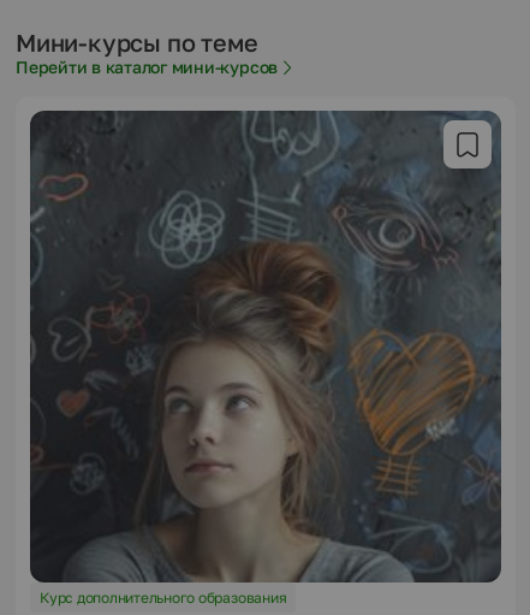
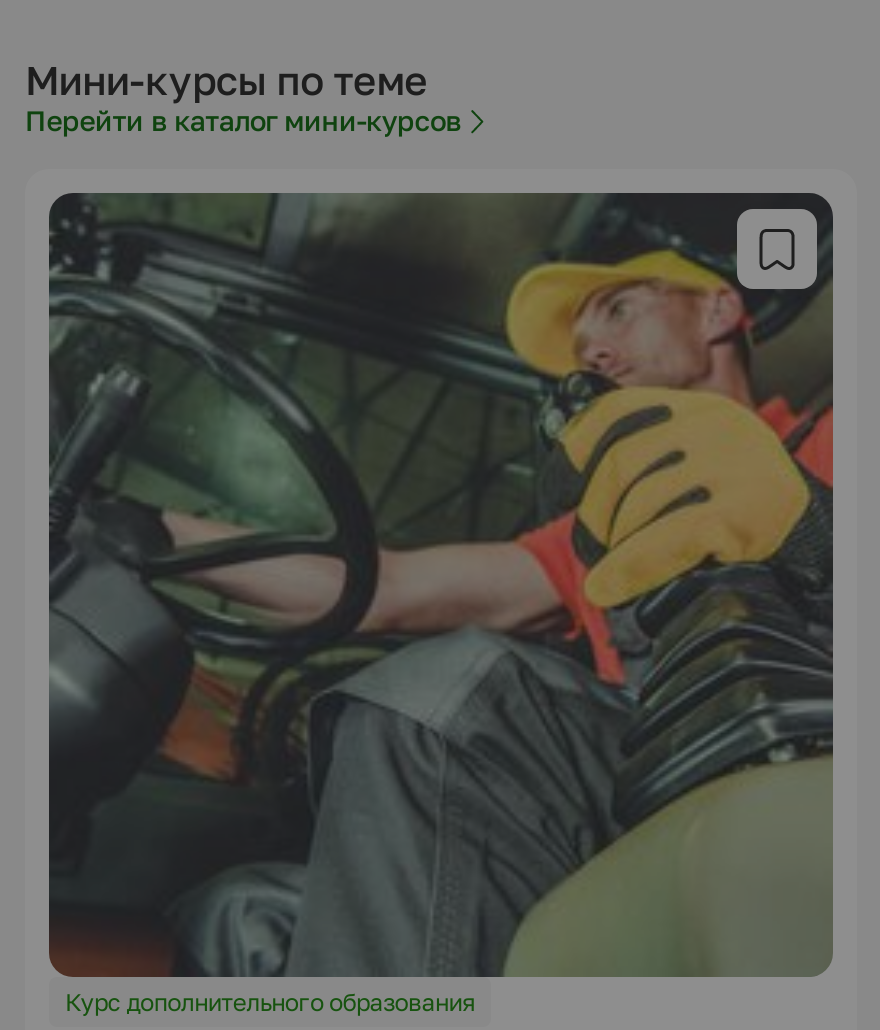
[29,110,502,584] [image] -> [47,191,835,979] [image]

